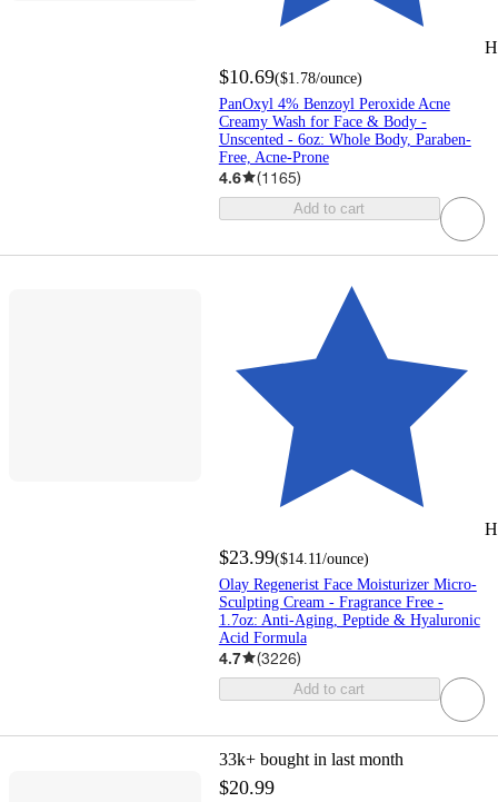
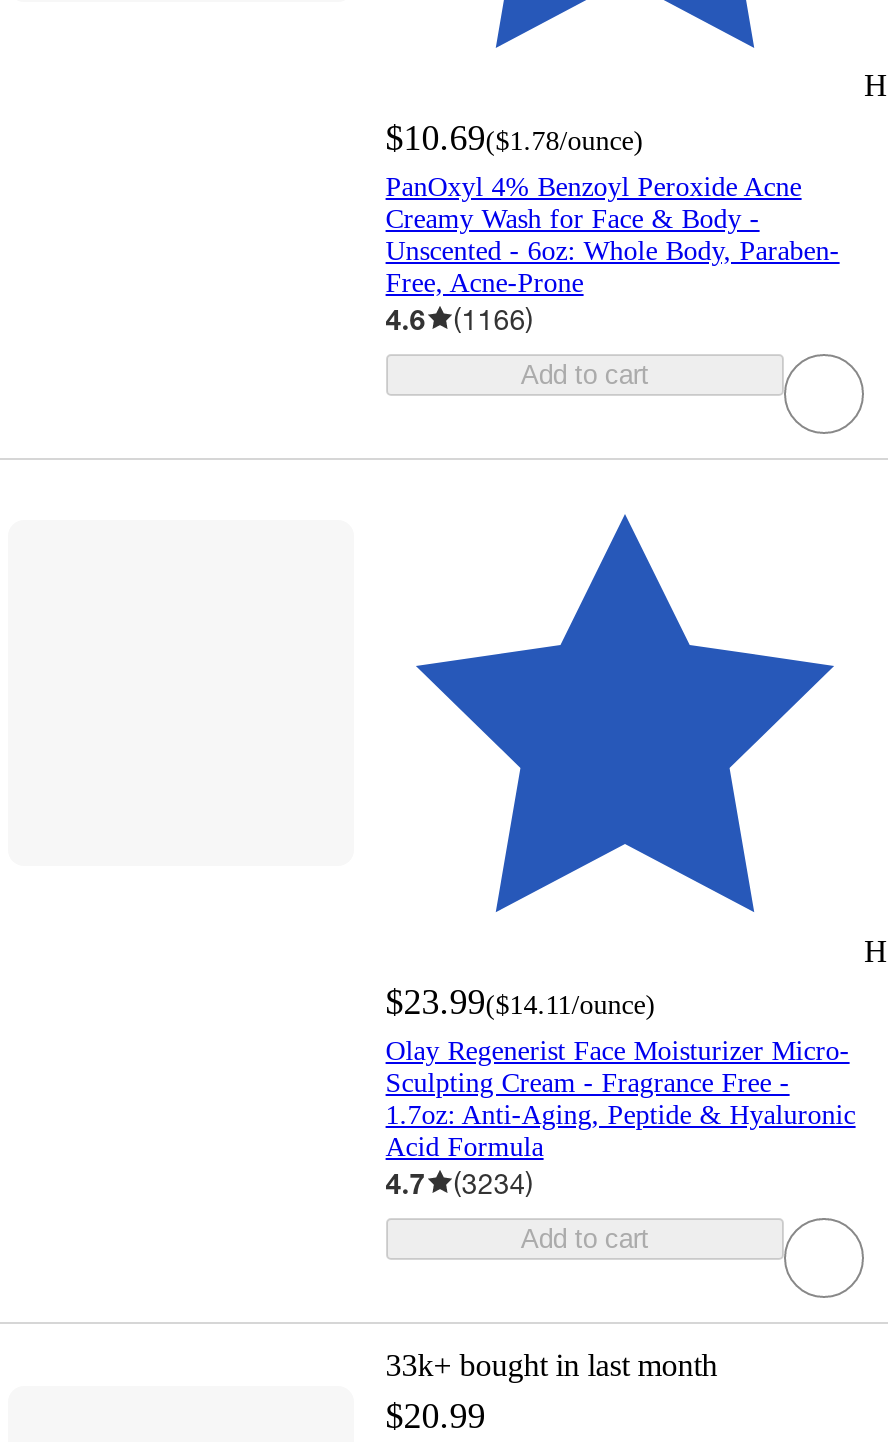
[219,168,301,186] 4.6 (1165) -> [386,301,534,335] 4.6 (1166)
[219,648,301,667] 4.7 (3226) -> [386,1166,534,1200] 4.7 (3234)

